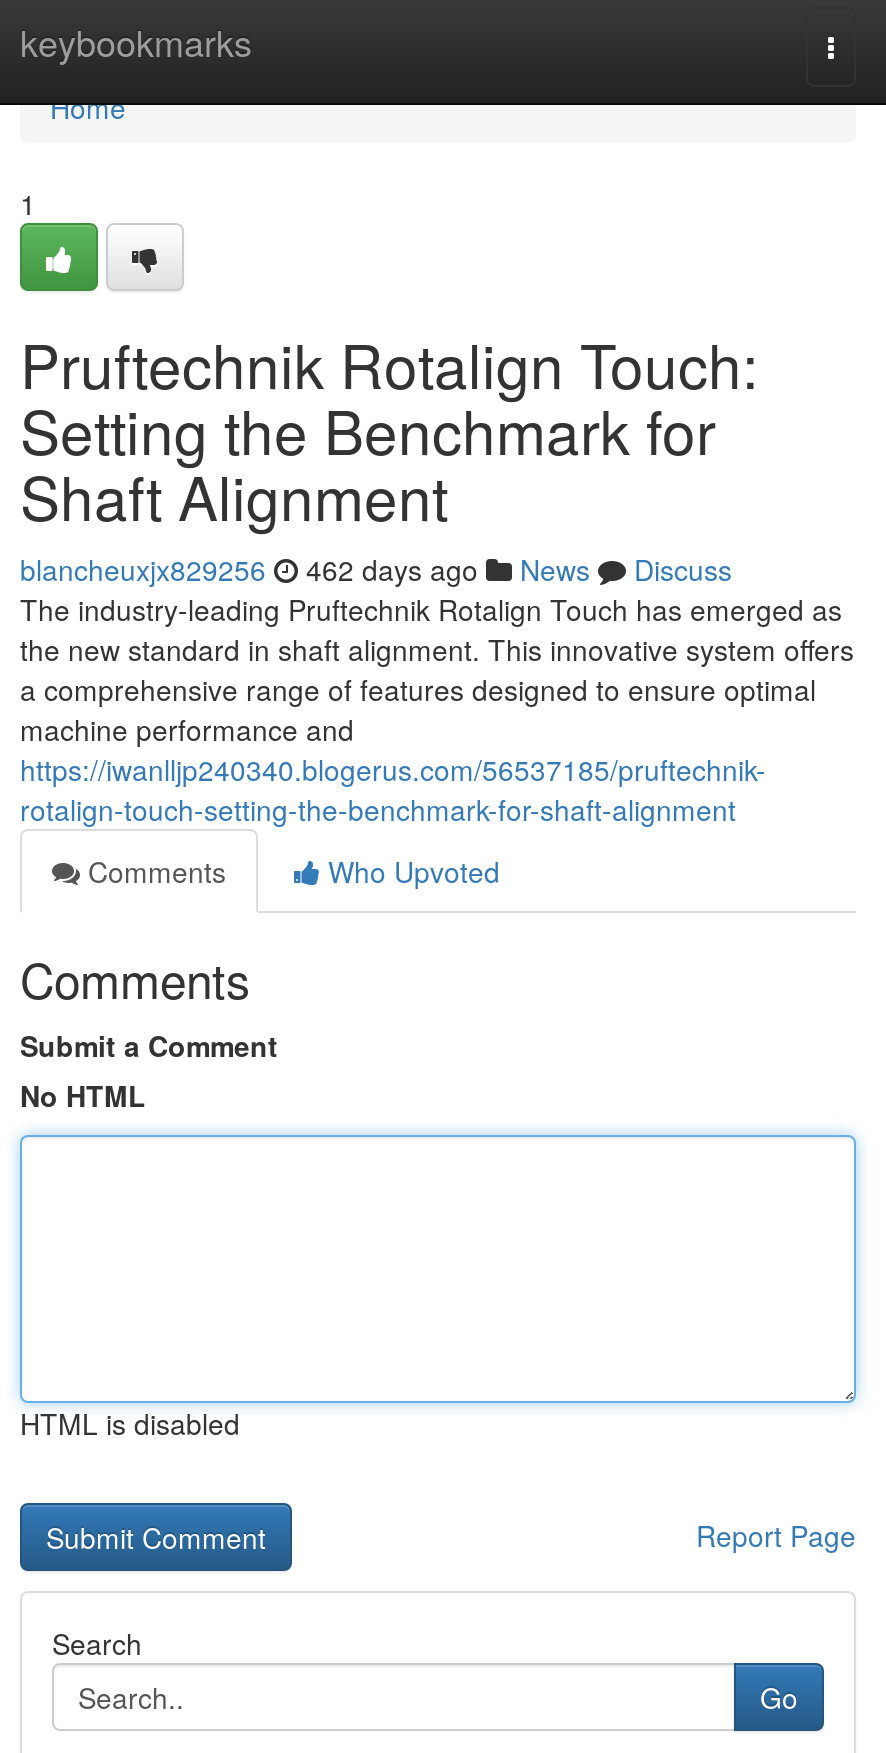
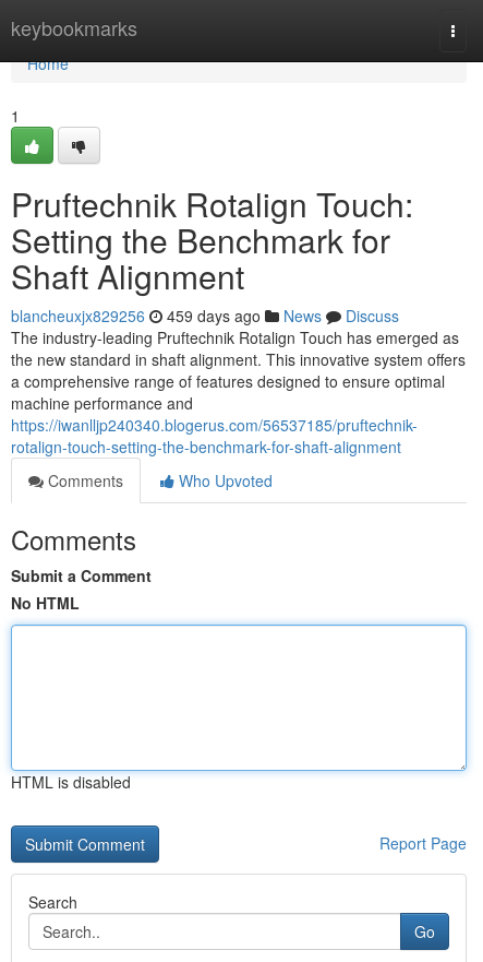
[20,549,732,589] blancheuxjx829256 462 days ago News Discuss -> [11,305,399,326] blancheuxjx829256 459 days ago News Discuss

